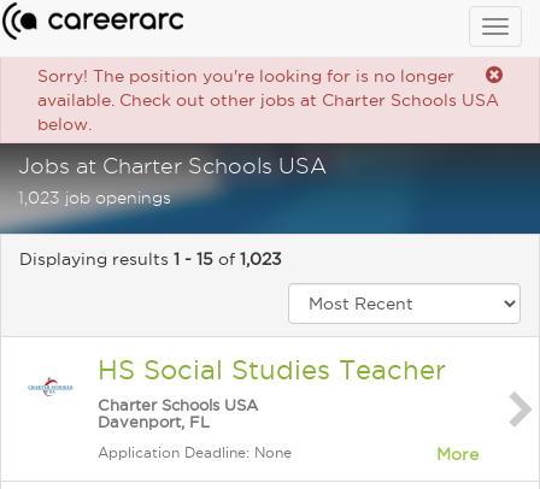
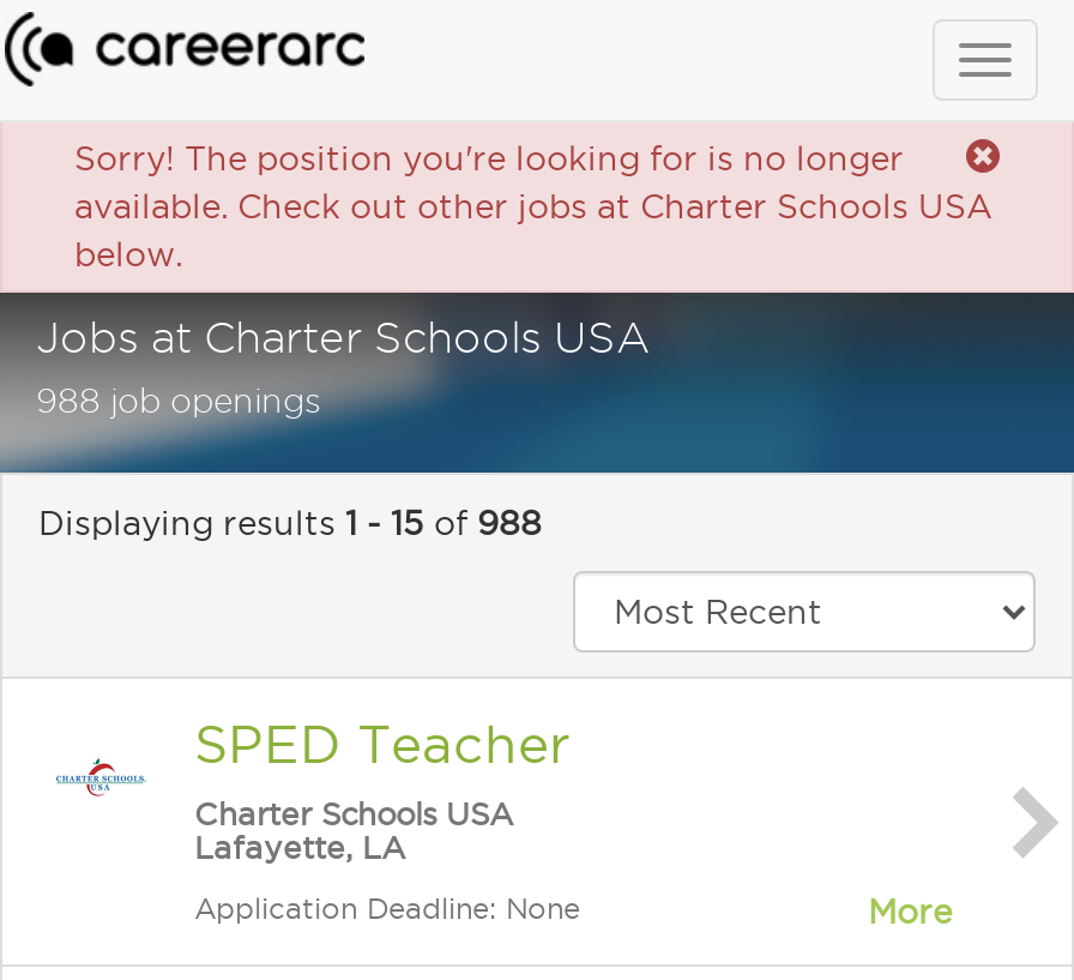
[18,188,171,207] 1,023 job openings -> [36,381,321,420] 988 job openings
[19,249,282,269] Displaying results 1 - 15 of 1,023 -> [38,504,542,542] Displaying results 1 - 15 of 988
[98,355,446,384] HS Social Studies Teacher -> [194,715,571,772] SPED Teacher
[98,413,210,430] Davenport, FL -> [194,830,405,864] Lafayette, LA

